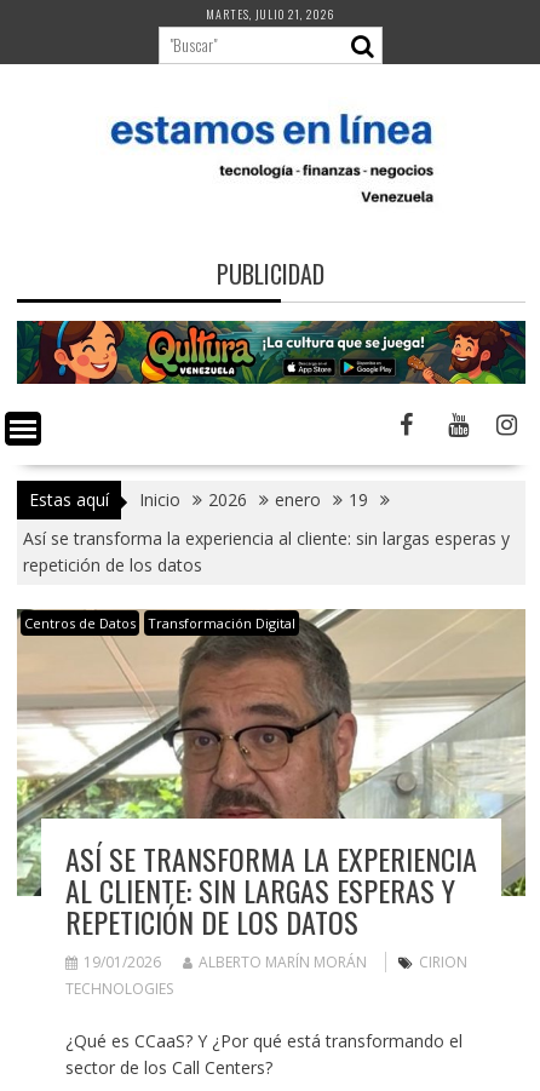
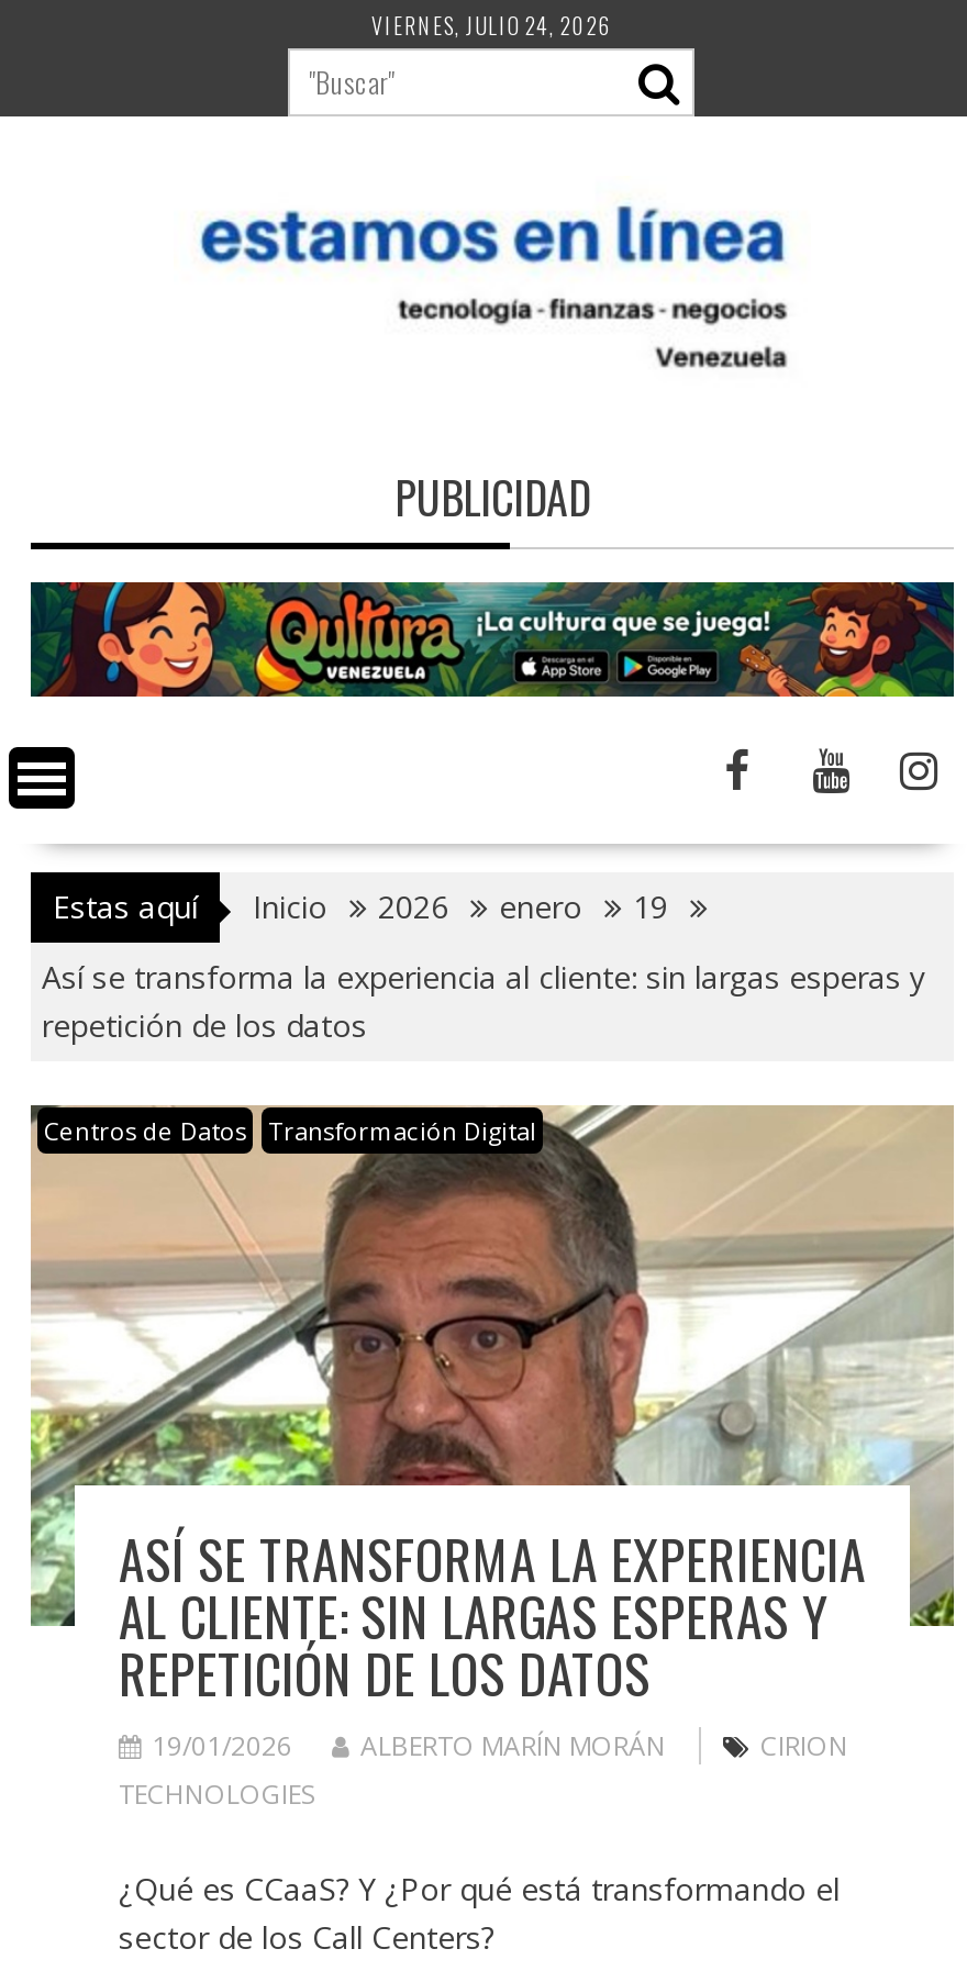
[206,5,336,23] MARTES, JULIO 21, 2026 -> [371,9,613,42] VIERNES, JULIO 24, 2026

